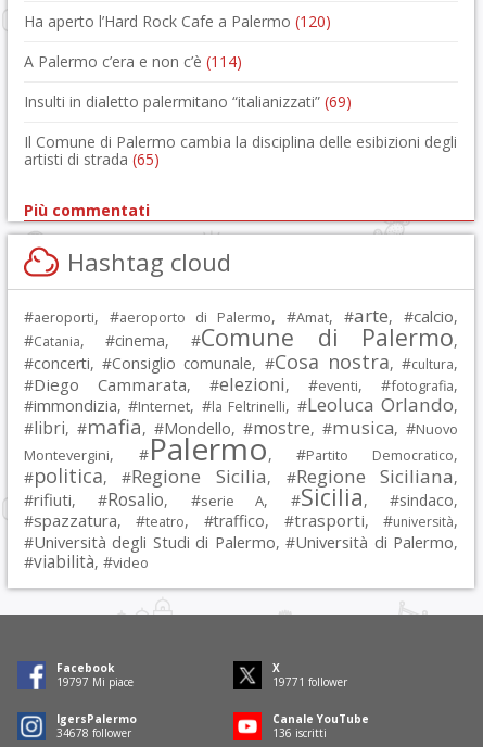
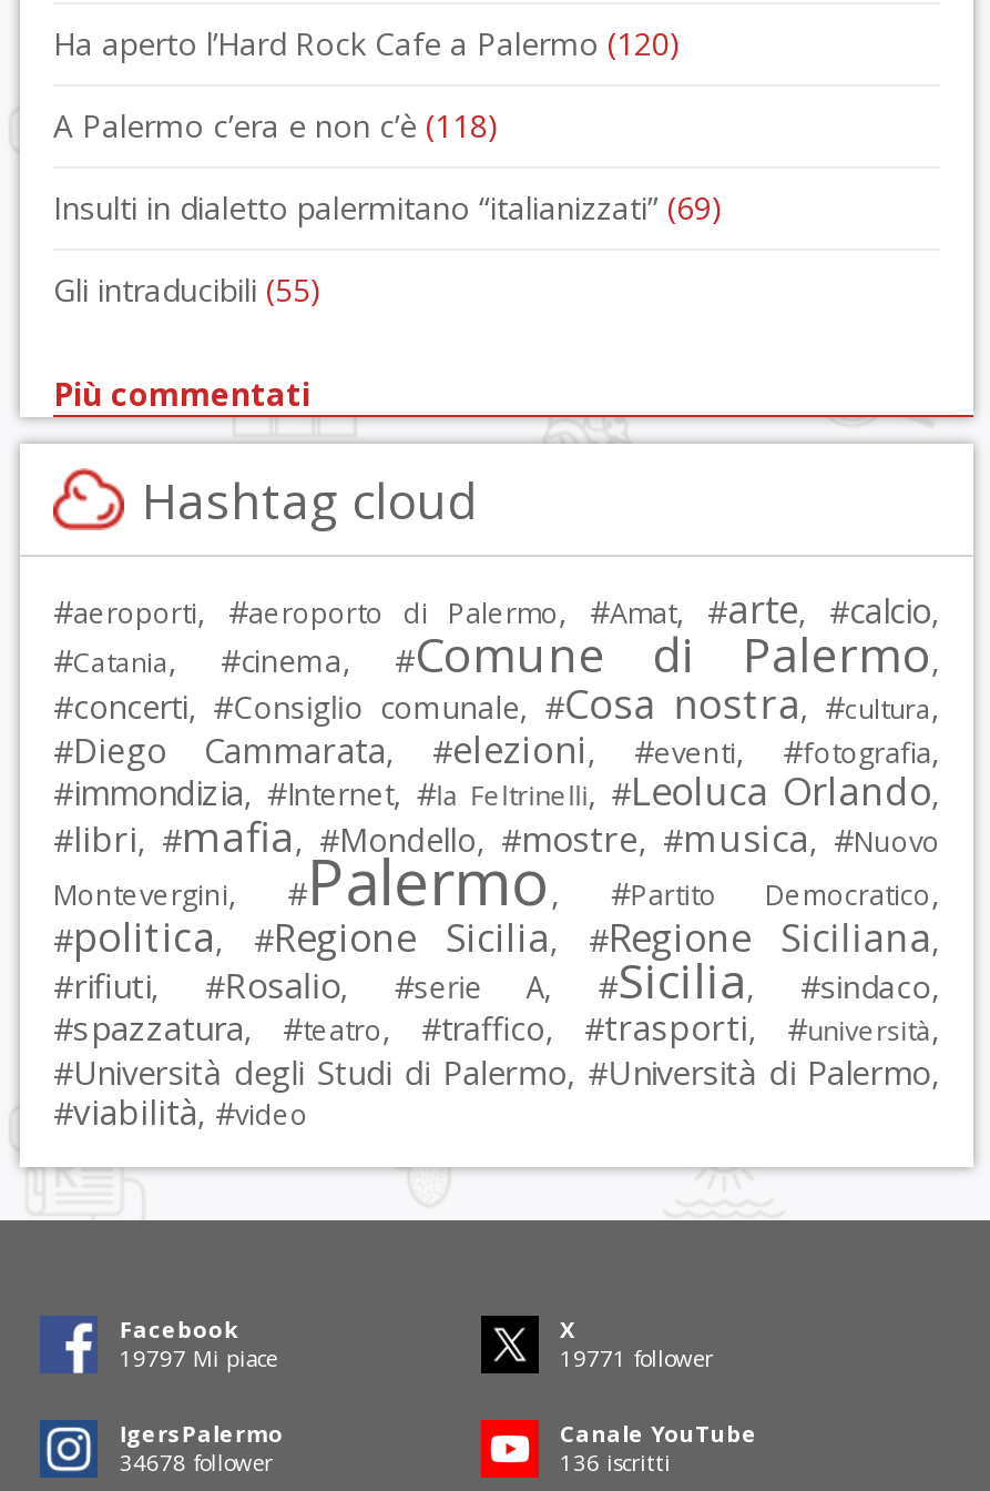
[24,51,242,72] A Palermo c’era e non c’è (114) -> [53,105,499,147] A Palermo c’era e non c’è (118)
[24,132,457,170] Il Comune di Palermo cambia la disciplina delle esibizioni degli | artisti di strada (65) -> [53,269,322,312] Gli intraducibili (55)

